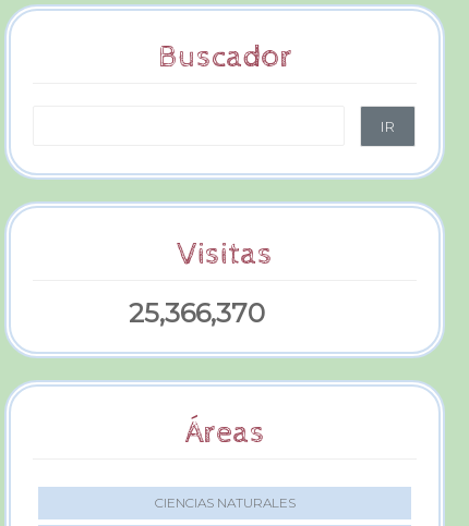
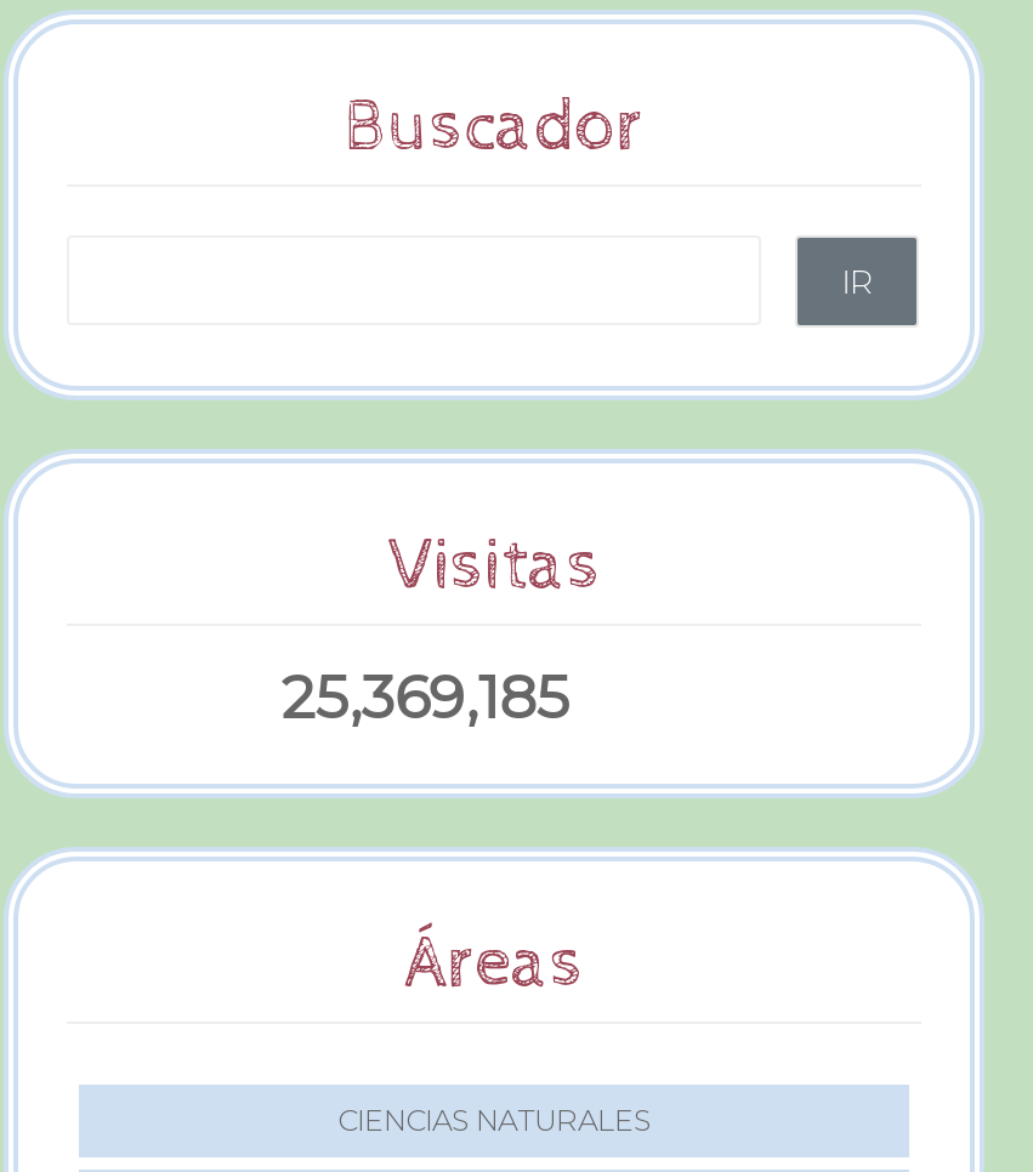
[129,297,265,328] 25,366,370 -> [281,661,570,732] 25,369,185

